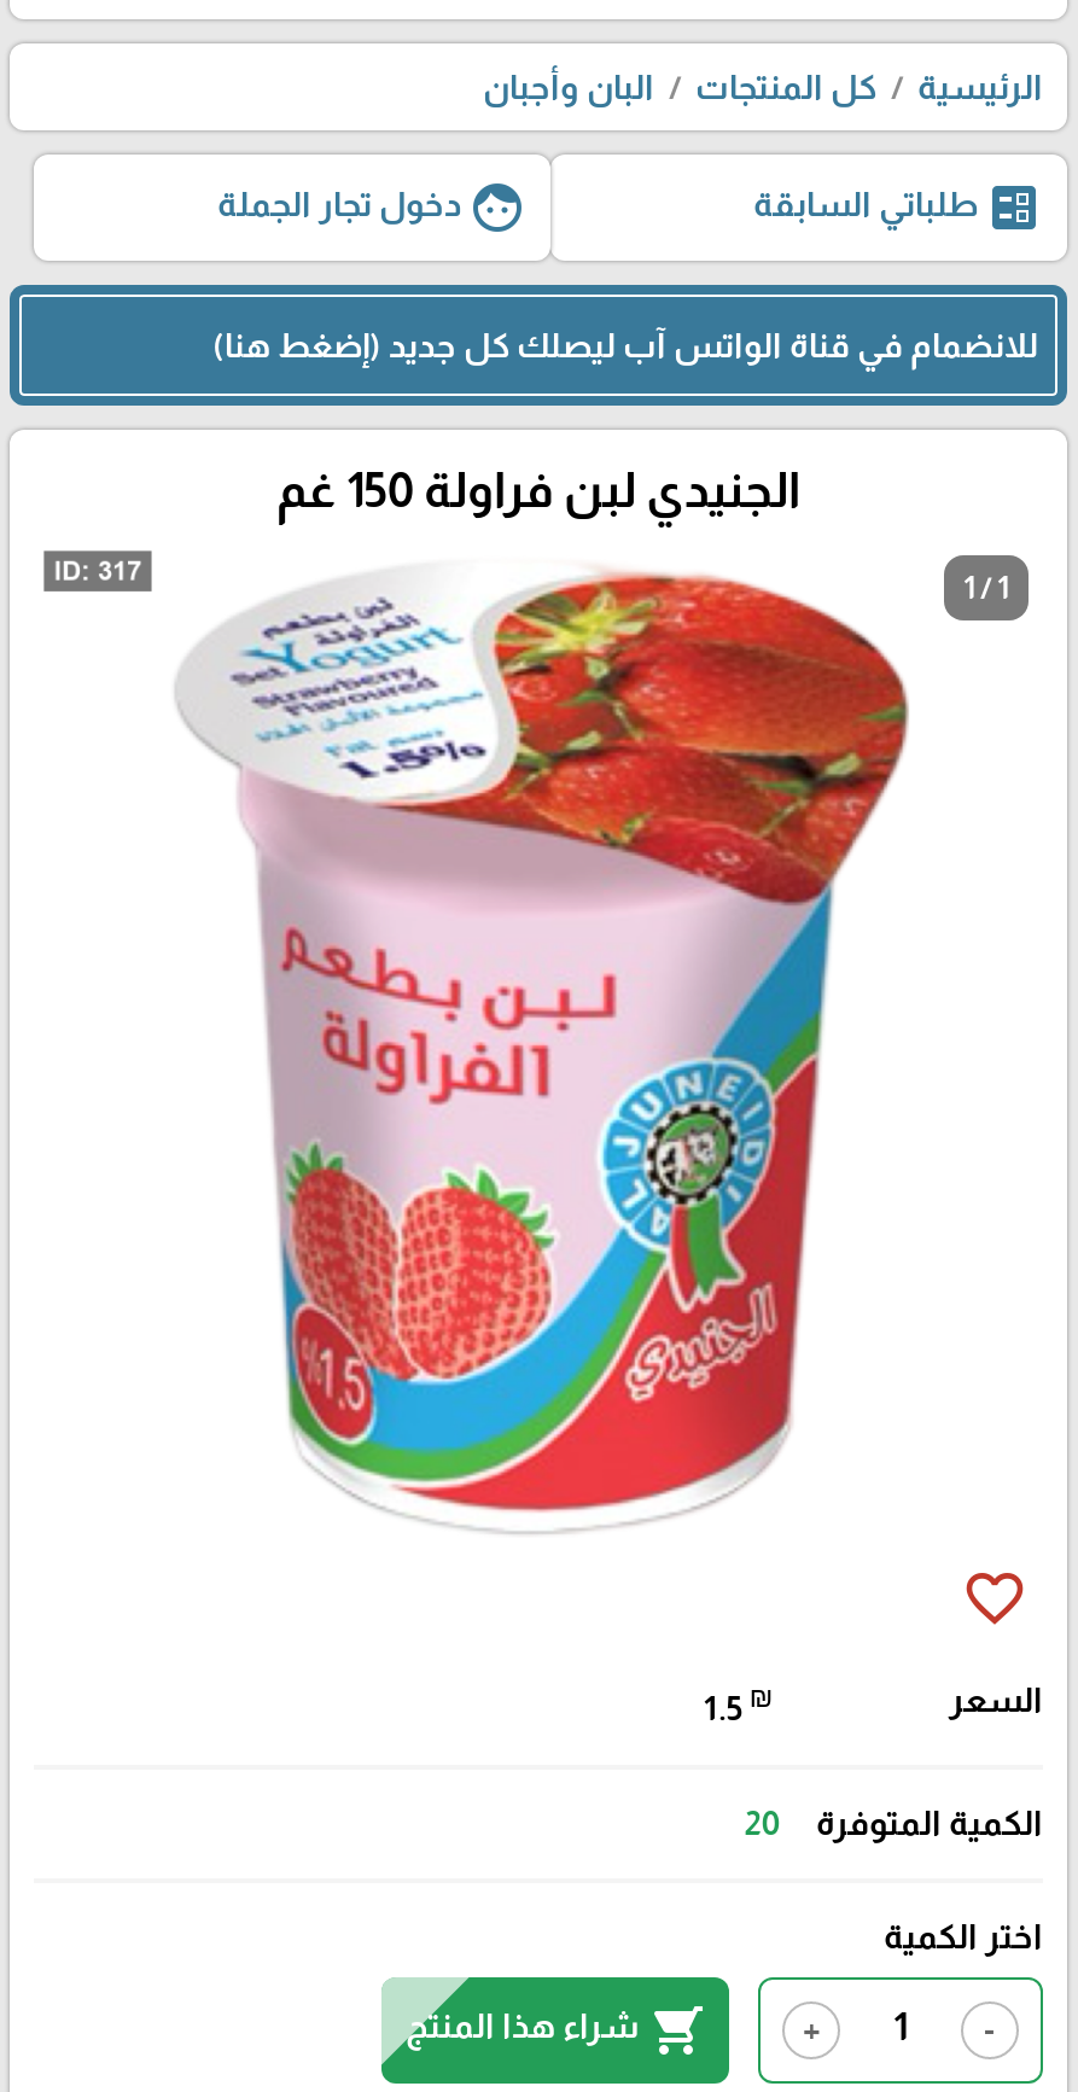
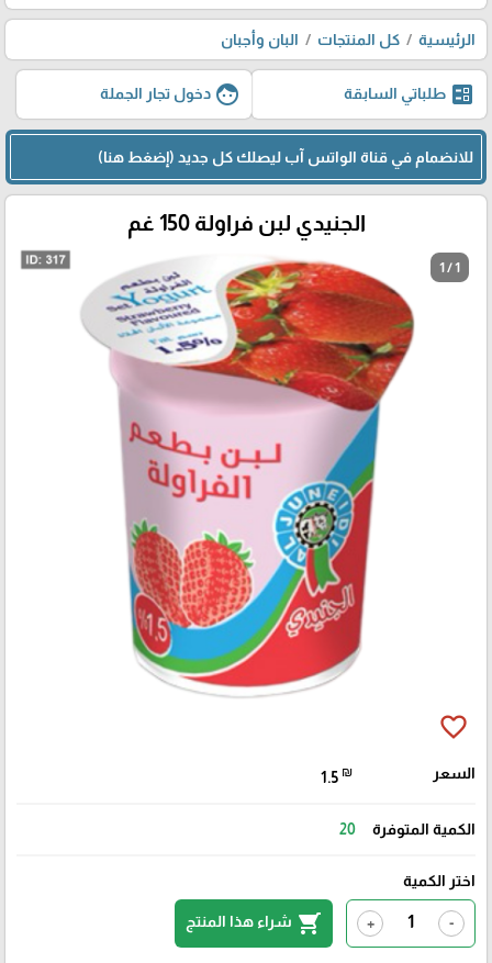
[381,1977,468,2064] [image] -> [175,899,212,937] [image]

